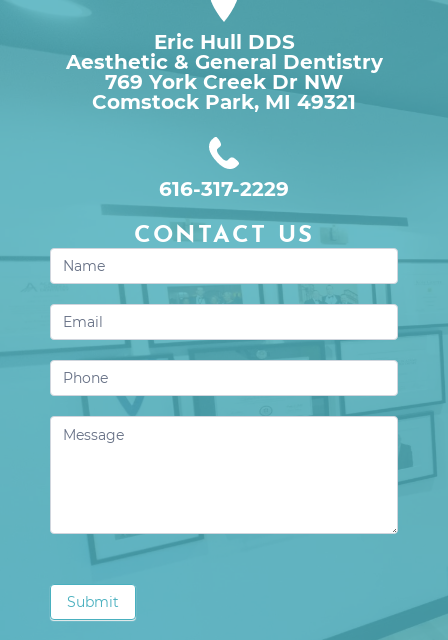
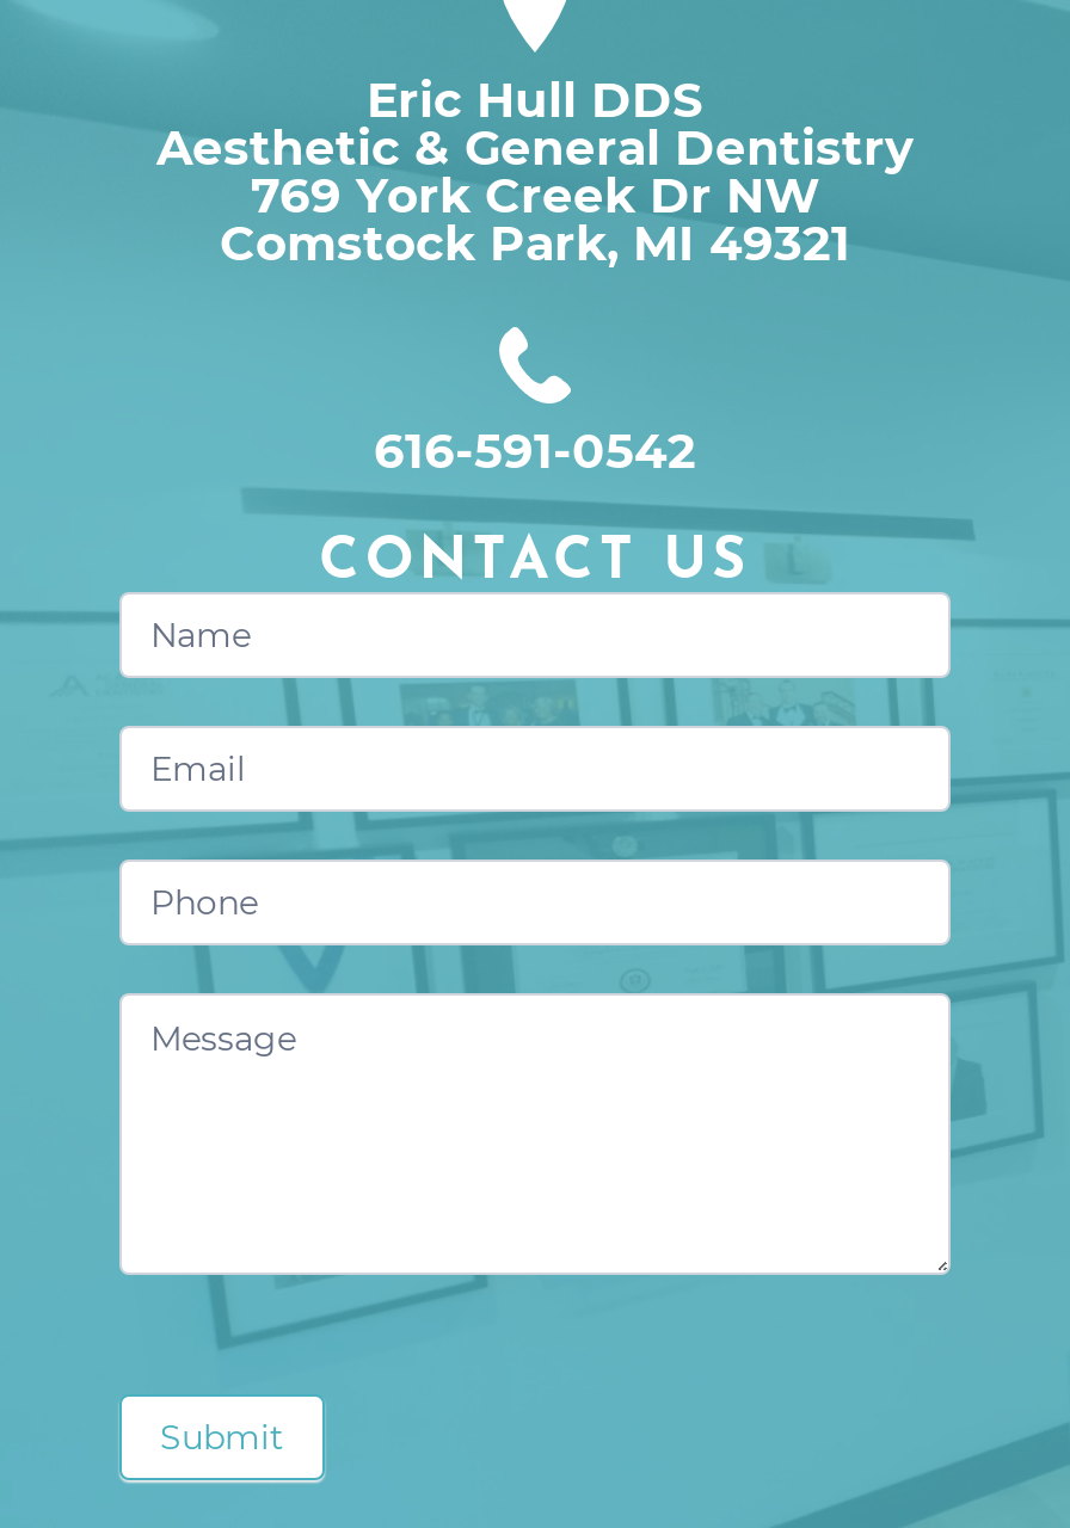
[159,177,289,201] 616-317-2229 -> [374,422,696,479] 616-591-0542

